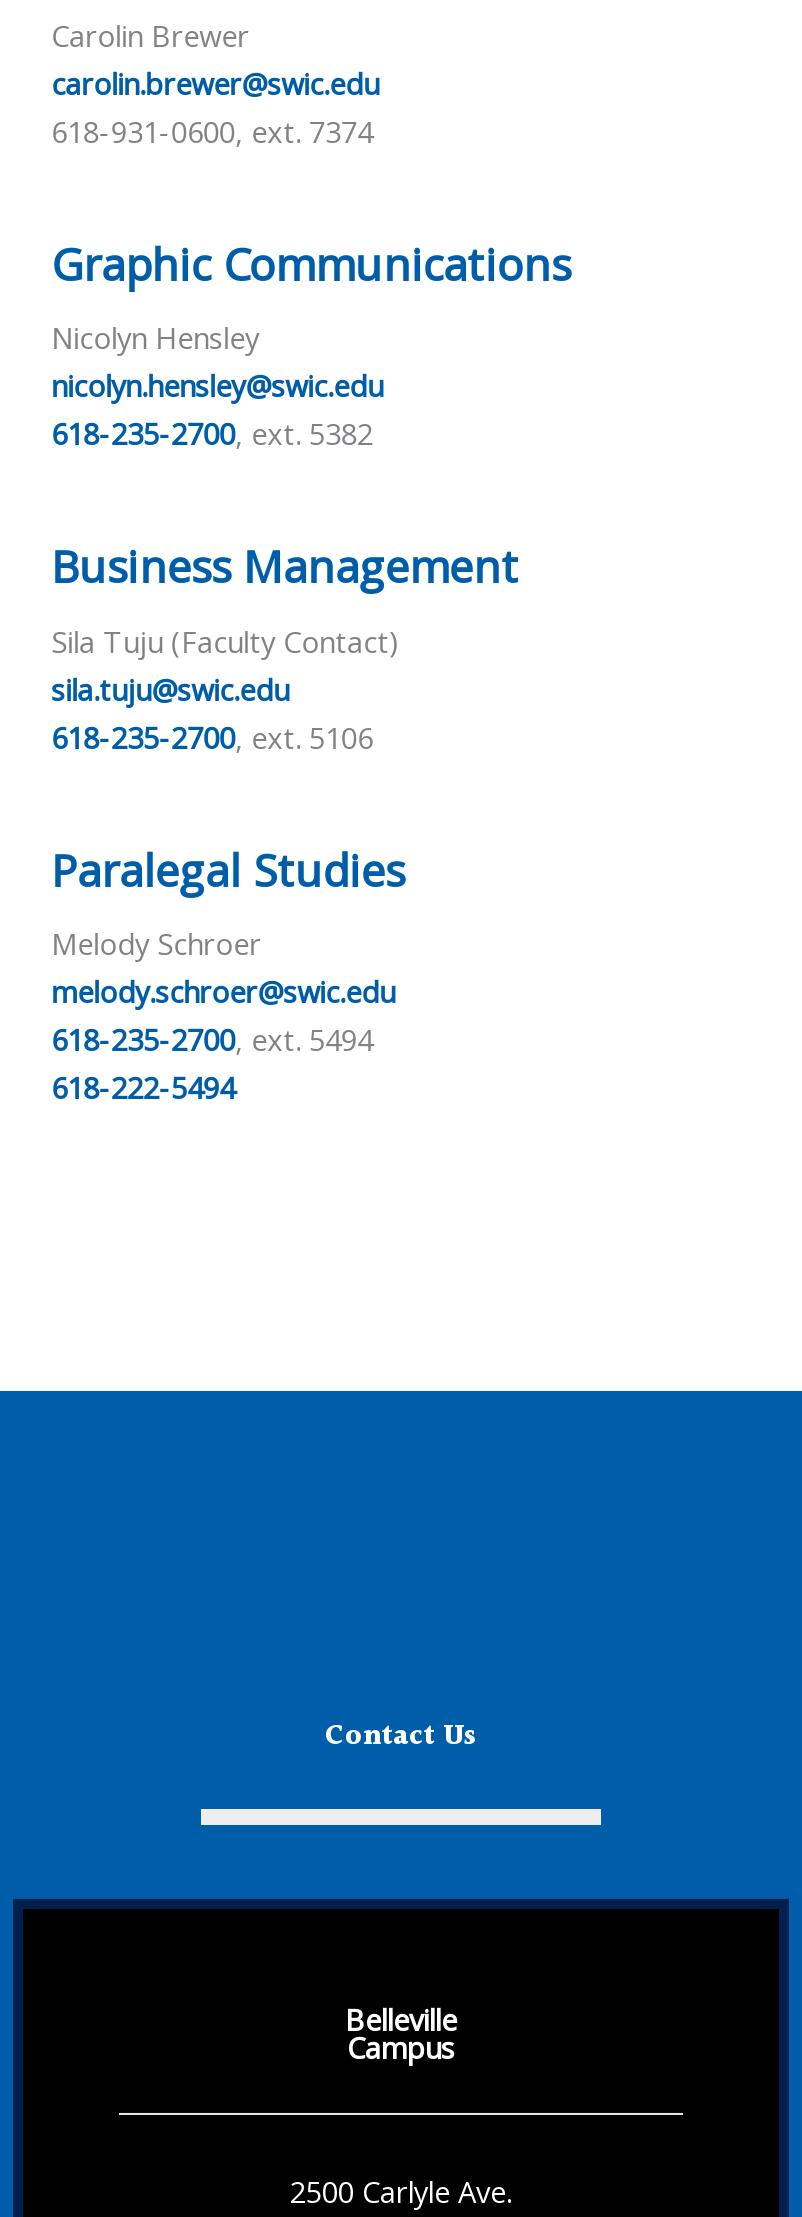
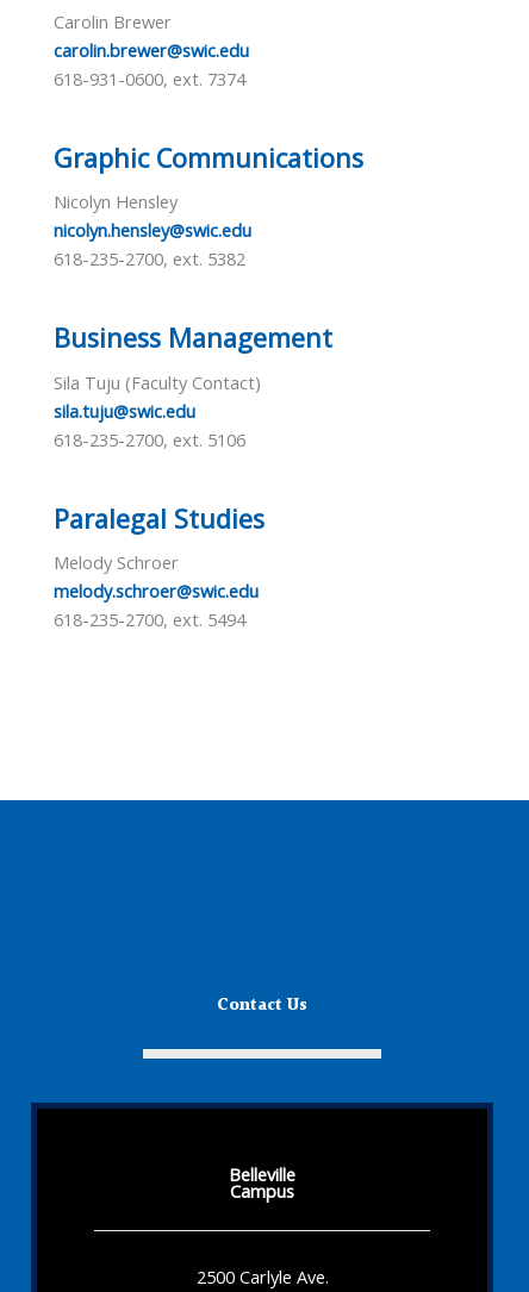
[51,1067,235,1107] 618-222-5494 -> none

